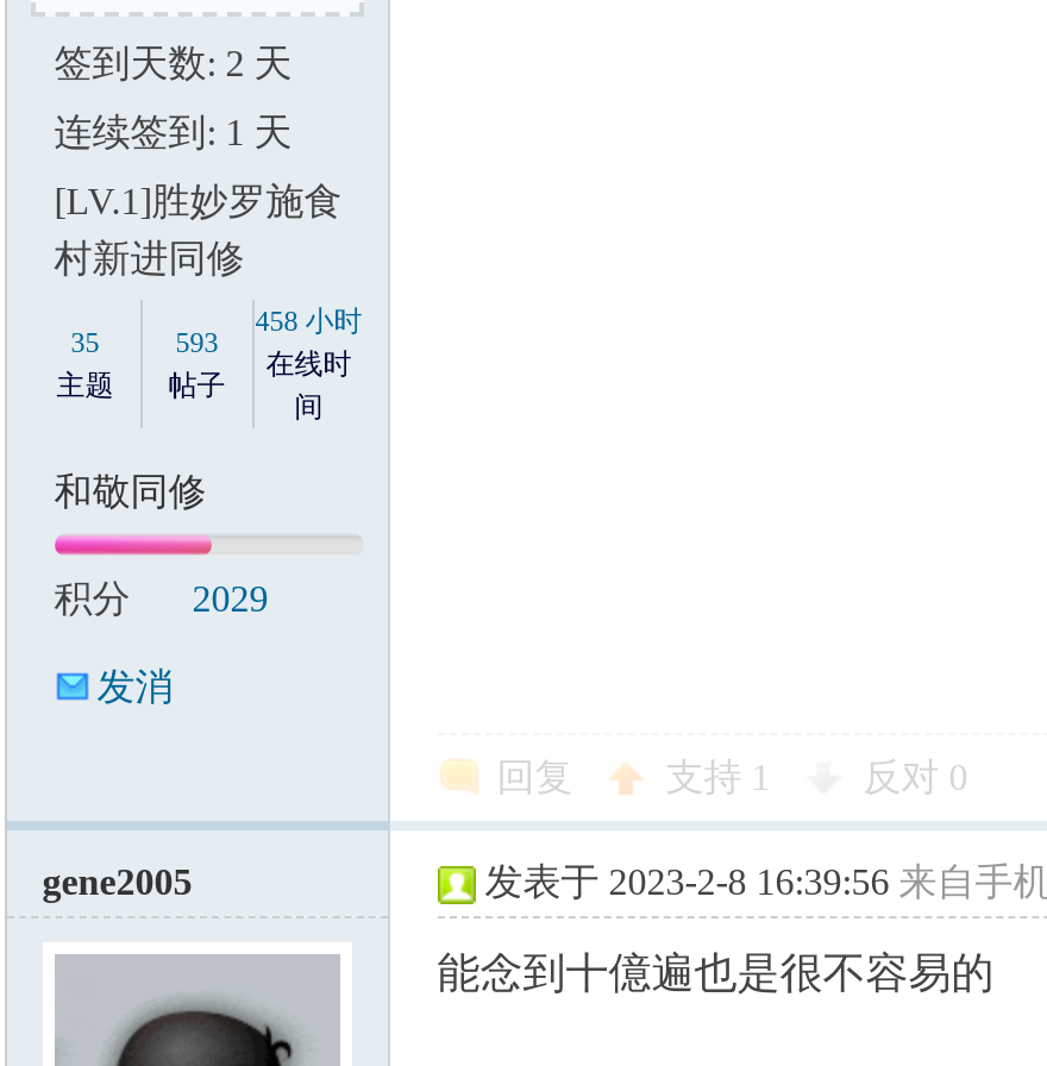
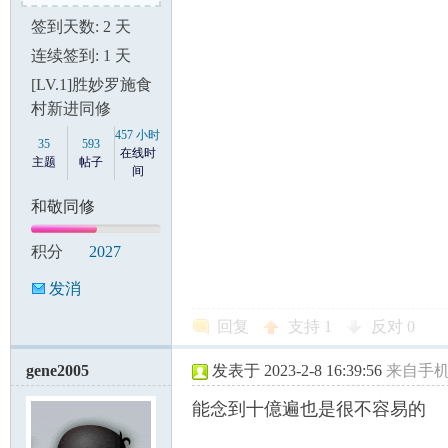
[255,305,362,338] 458 小时 -> [115,128,160,142] 457 小时
[54,578,268,619] 积分 2029 -> [31,243,121,260] 积分 2027

